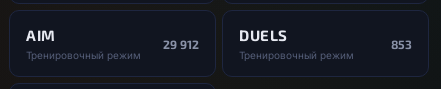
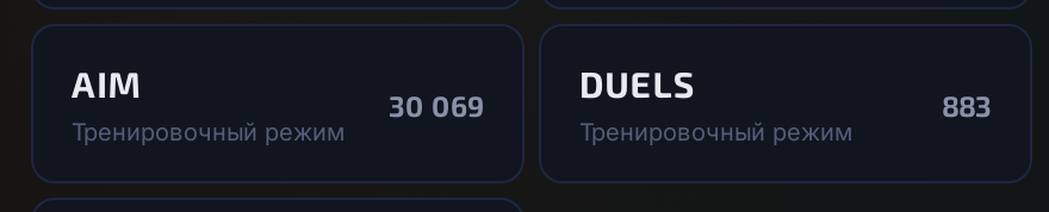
[163,36,199,50] 29 912 -> [389,87,484,120] 30 069
[391,36,412,50] 853 -> [942,87,992,120] 883

